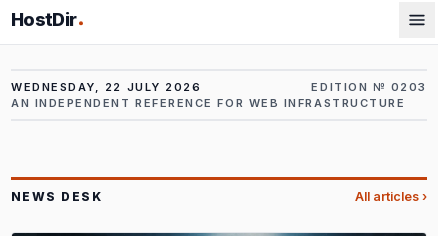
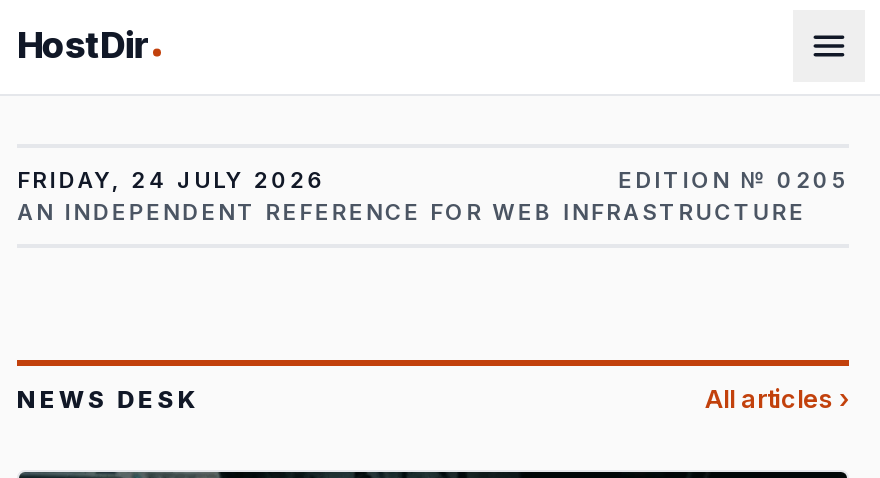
[11,80,201,94] WEDNESDAY, 22 JULY 2026 -> [17,166,327,194] FRIDAY, 24 JULY 2026
[311,80,427,94] EDITION № 0203 -> [618,166,849,194] EDITION № 0205

